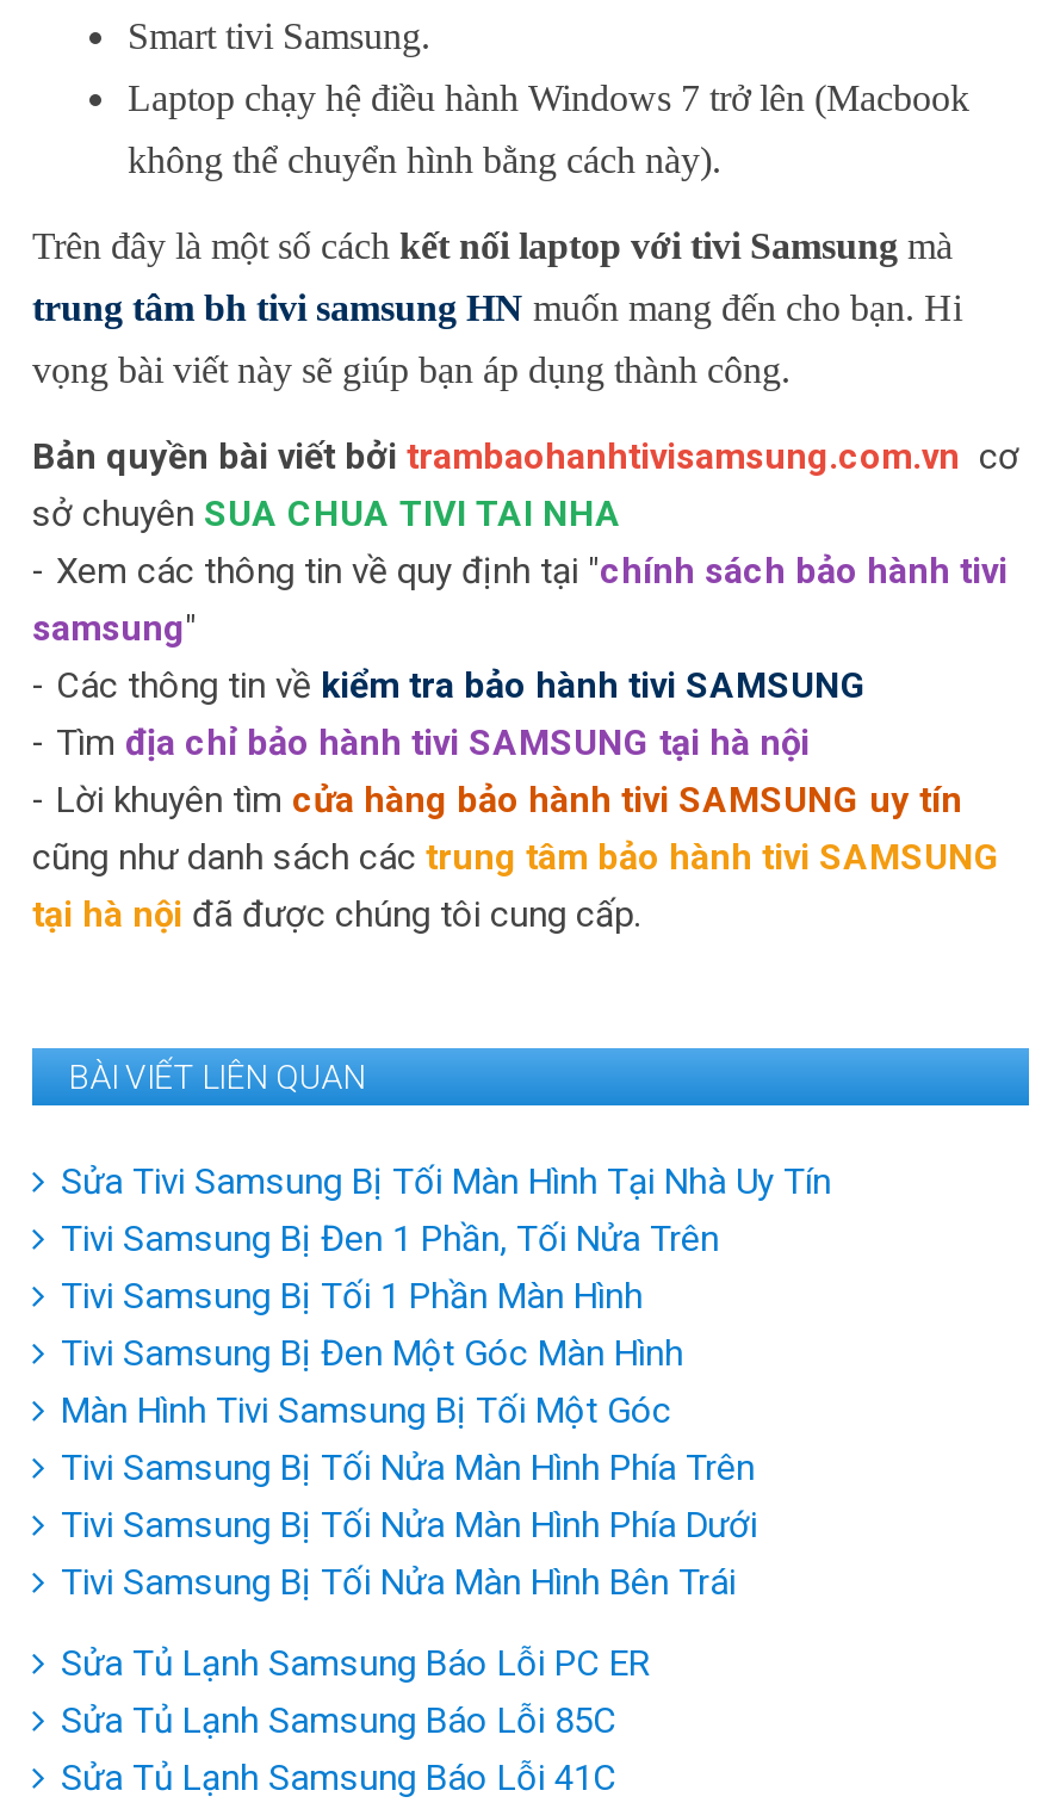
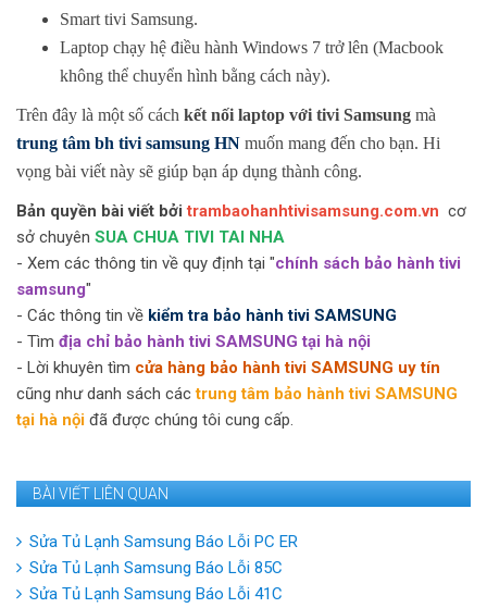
[61,1159,831,1603] Sửa Tivi Samsung Bị Tối Màn Hình Tại Nhà Uy Tín | Tivi Samsung Bị Đen 1 Phần, Tối Nửa Trên | Tivi Samsung Bị Tối 1 Phần Màn Hình | Tivi Samsung Bị Đen Một Góc Màn Hình | Màn Hình Tivi Samsung Bị Tối Một Góc | Tivi Samsung Bị Tối Nửa Màn Hình Phía Trên | Tivi Samsung Bị Tối Nửa Màn Hình Phía Dưới | Tivi Samsung Bị Tối Nửa Màn Hình Bên Trái -> none

